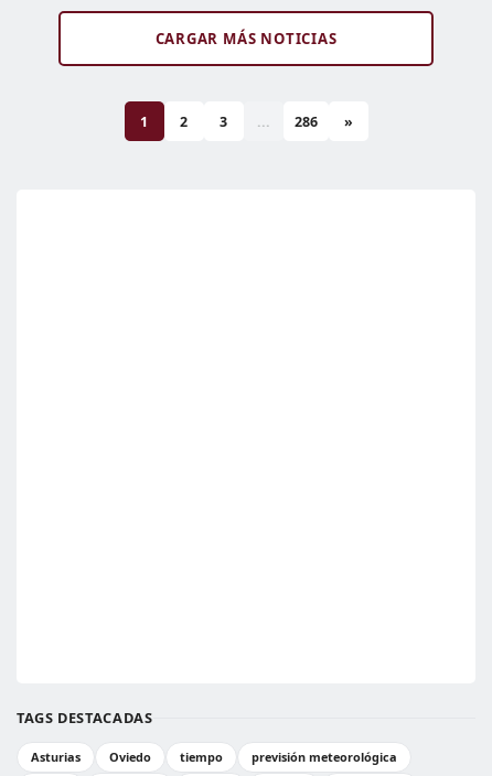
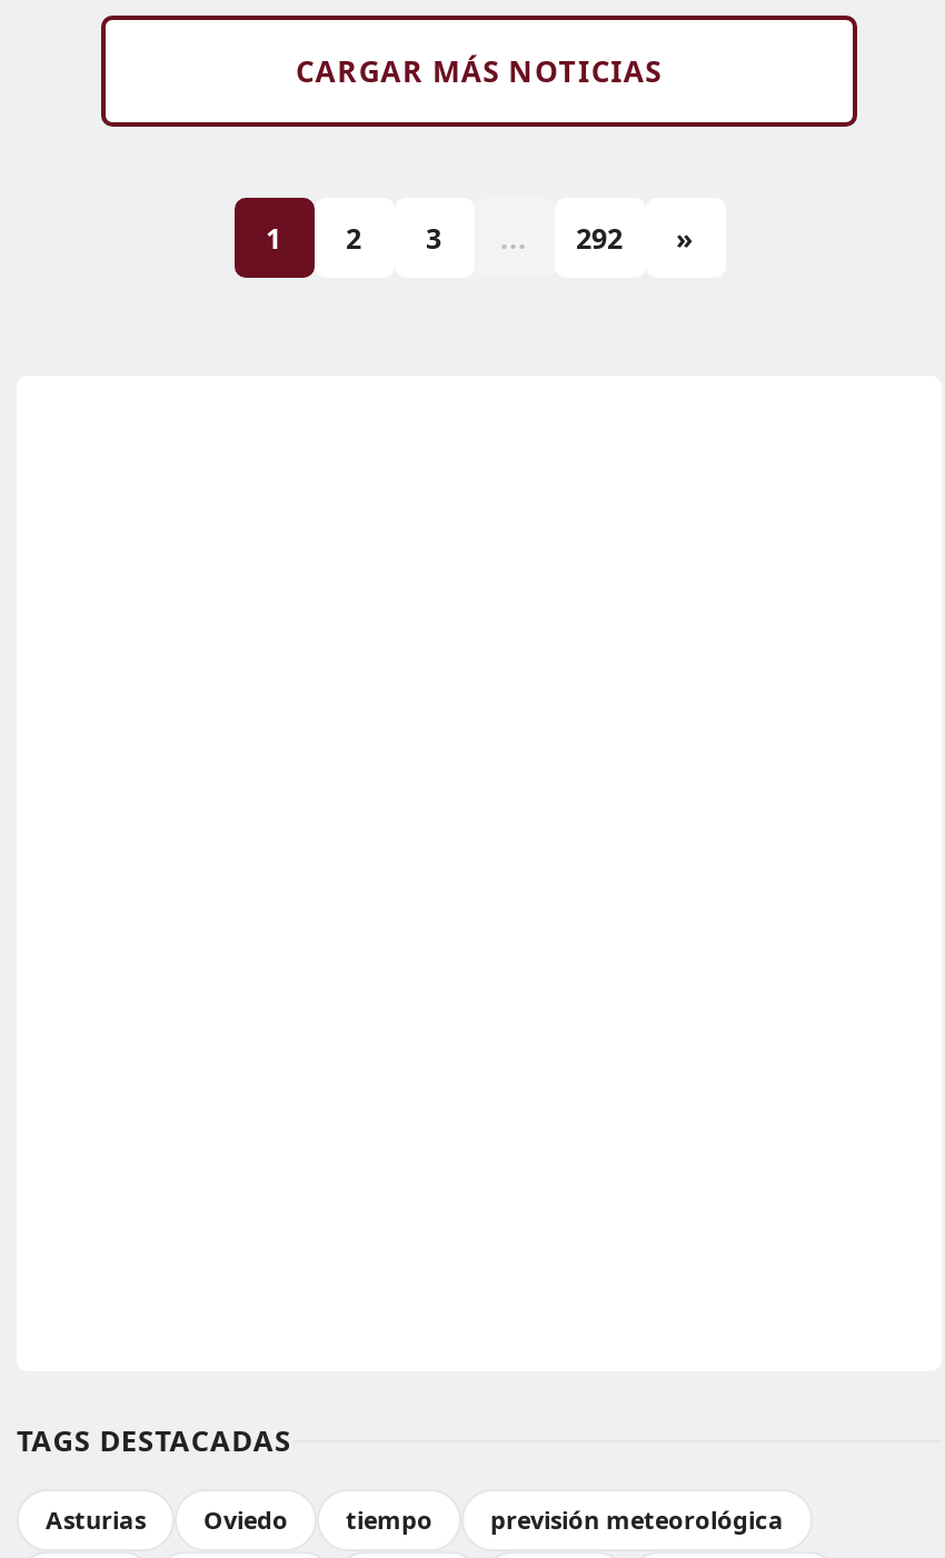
[294,112,317,131] 286 -> [576,219,623,257] 292

